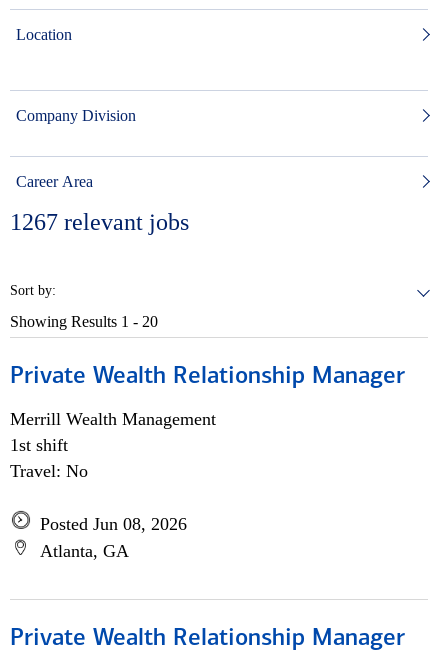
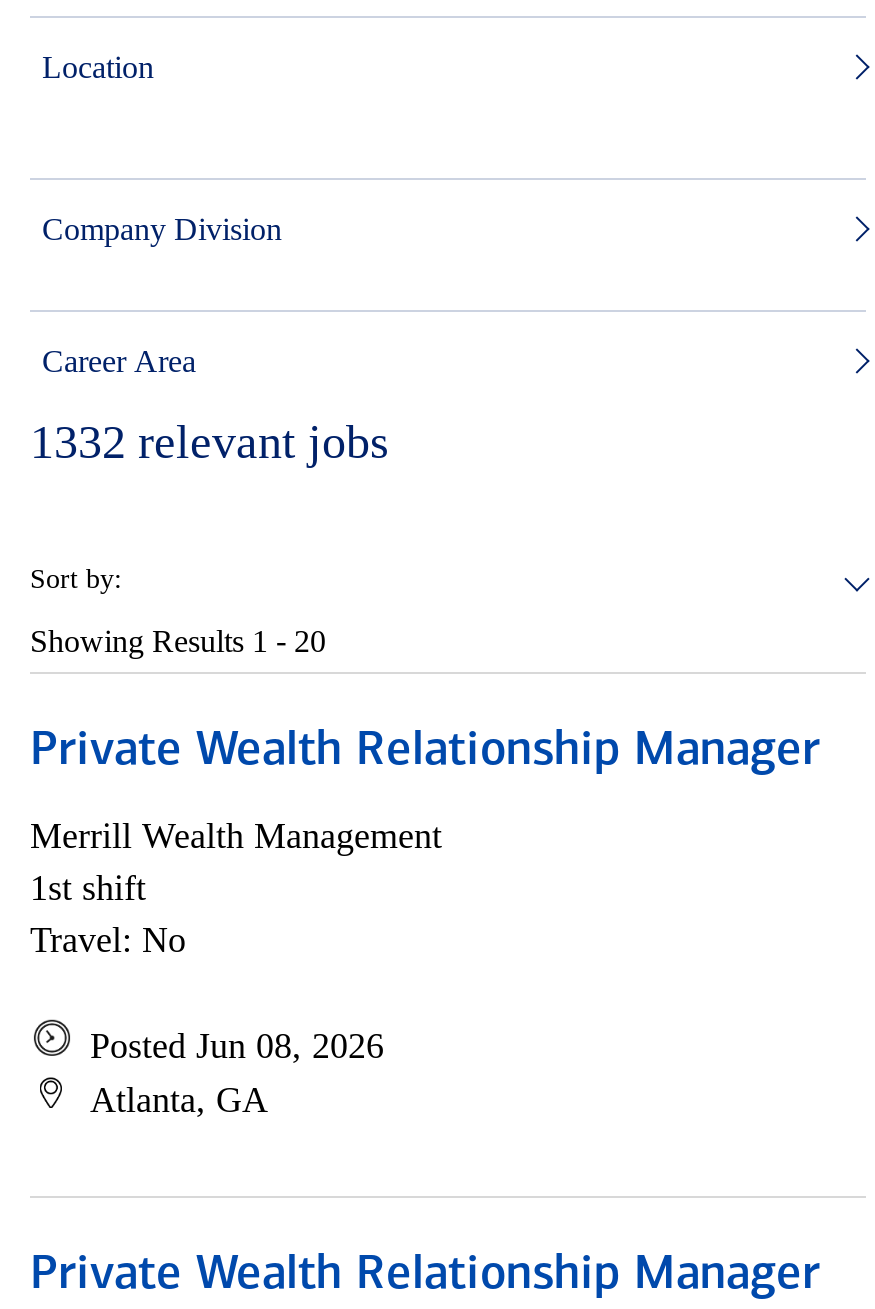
[10,209,189,235] 1267 relevant jobs -> [30,416,388,468] 1332 relevant jobs

